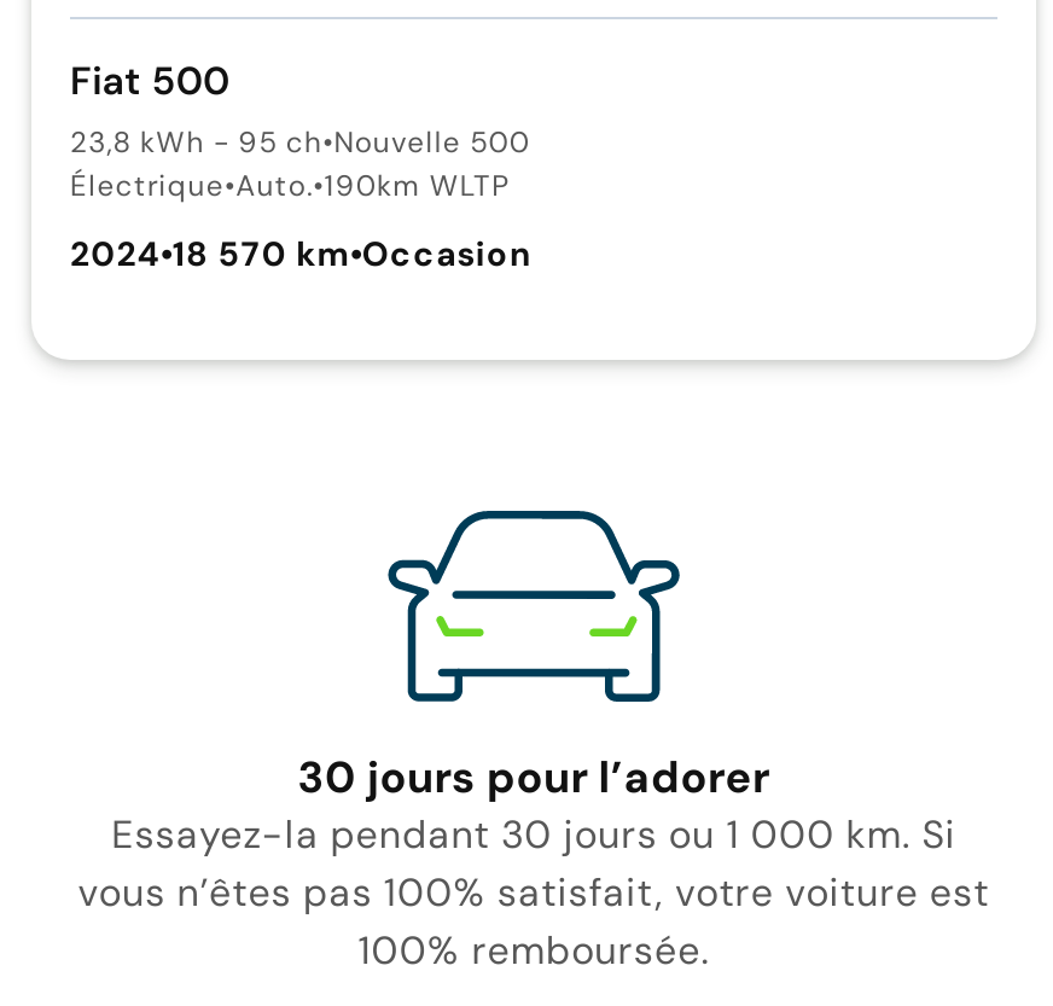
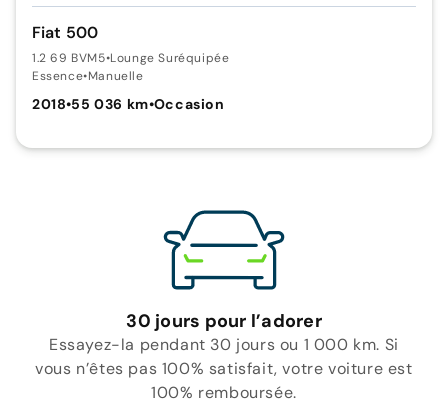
[70,123,530,205] 23,8 kWh - 95 ch•Nouvelle 500 | Électrique•Auto.•190km WLTP -> [32,50,229,84] 1.2 69 BVM5•Lounge Suréquipée | Essence•Manuelle
[70,231,533,275] 2024•18 570 km•Occasion -> [32,95,225,113] 2018•55 036 km•Occasion

